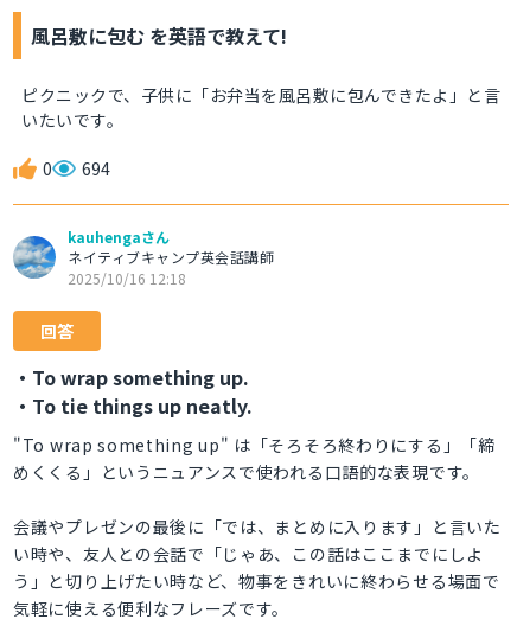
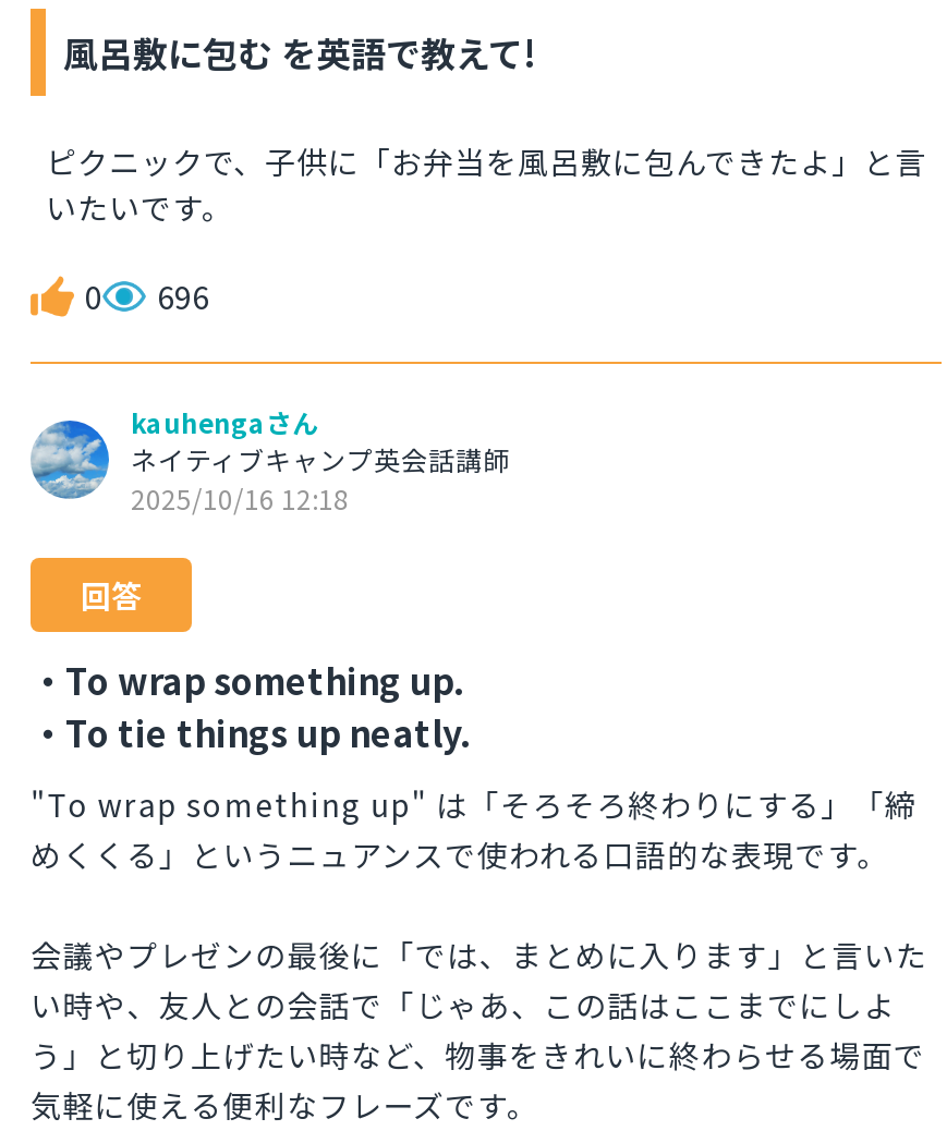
[43,157,110,181] 0 694 -> [85,276,209,319] 0 696

